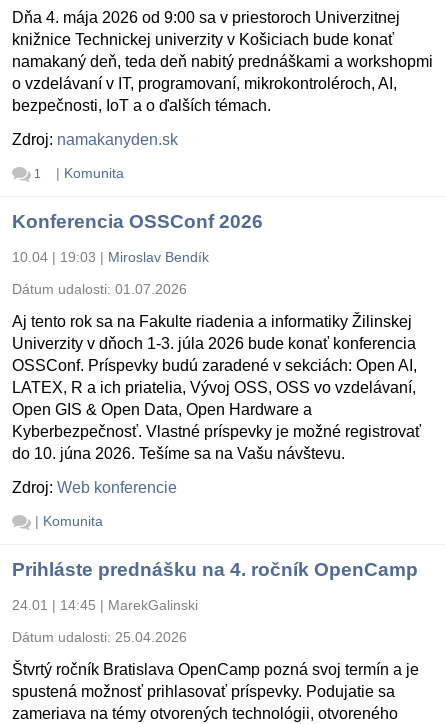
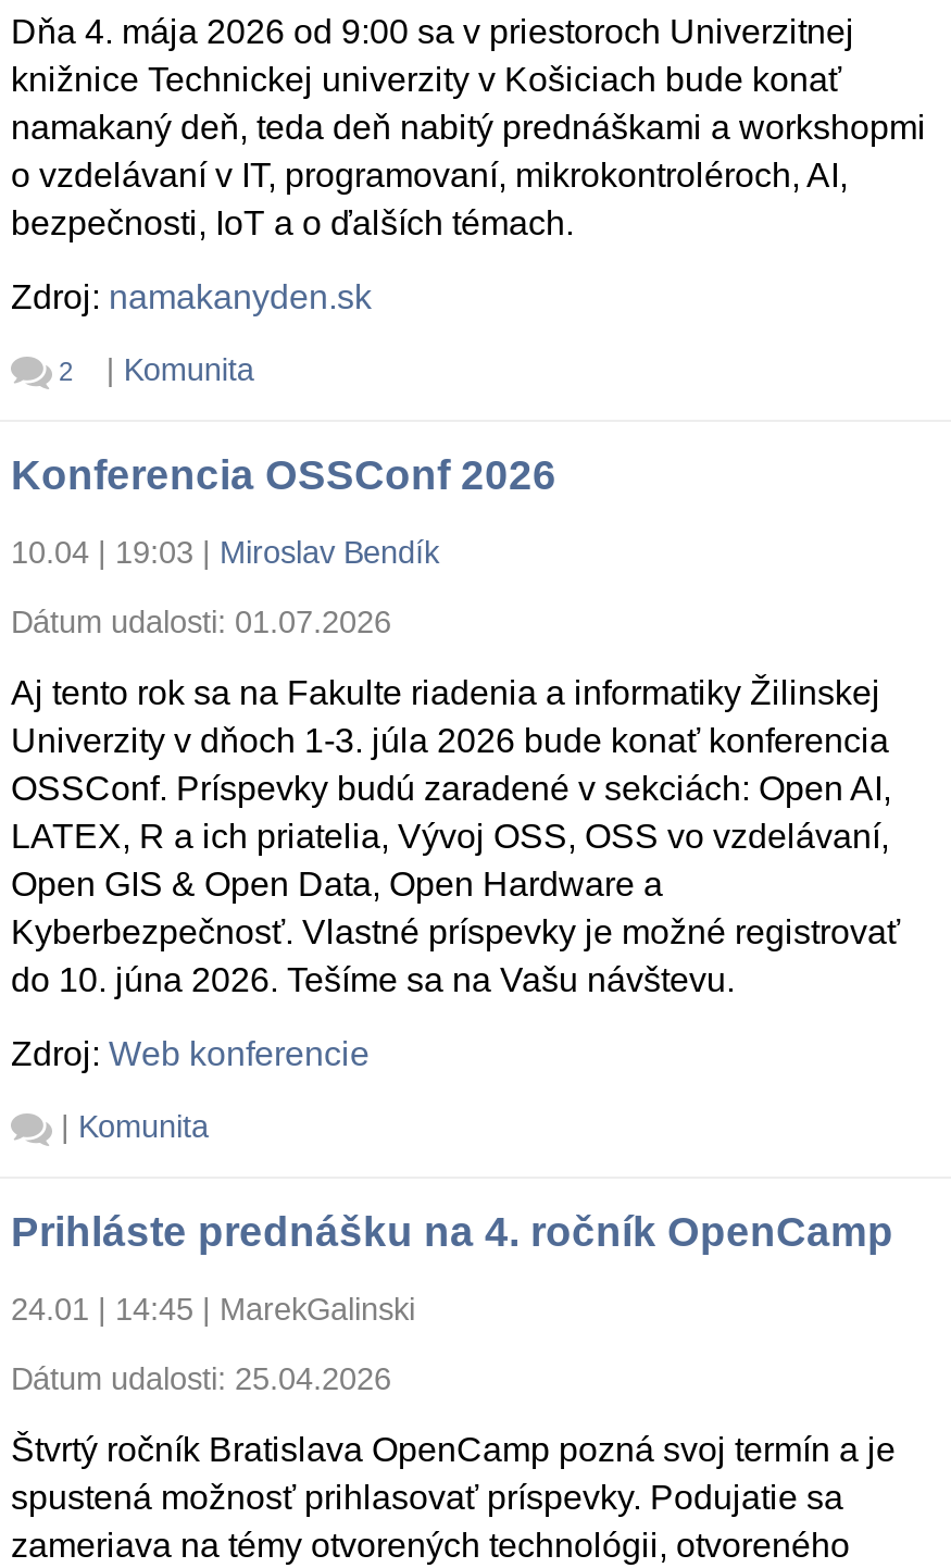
[34,167,41,181] 1 -> [59,356,74,387] 2

